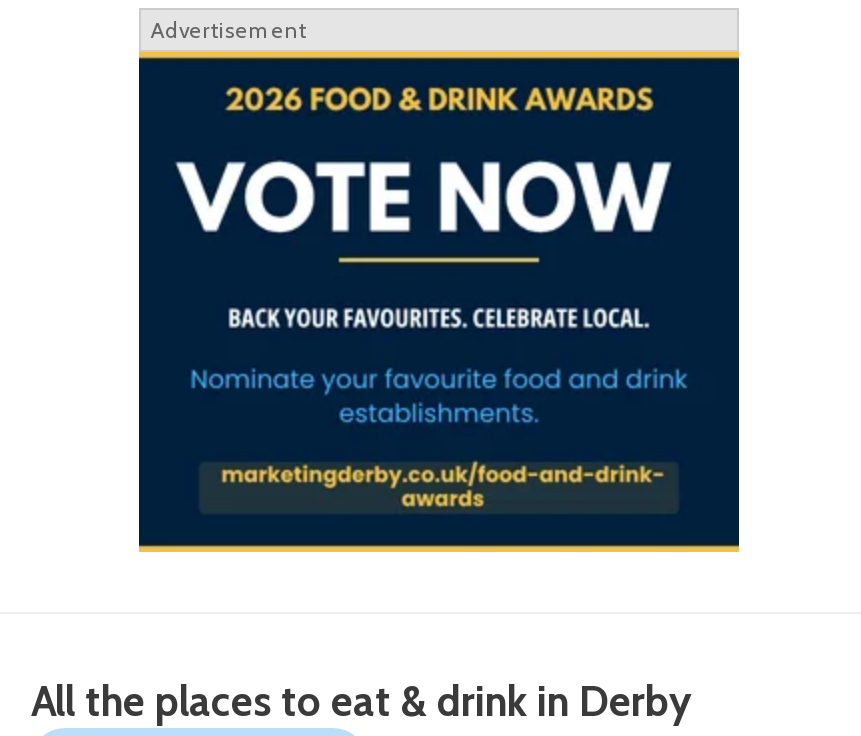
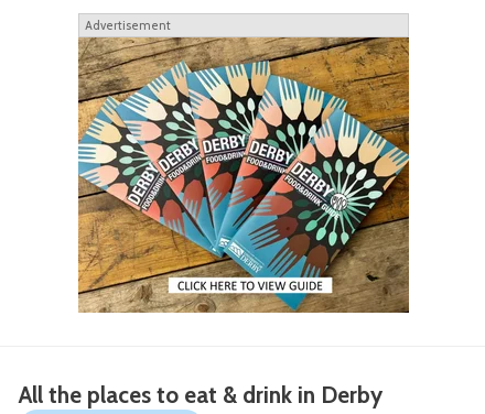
[137,50,741,554] [image] -> [77,36,410,314] [image]

